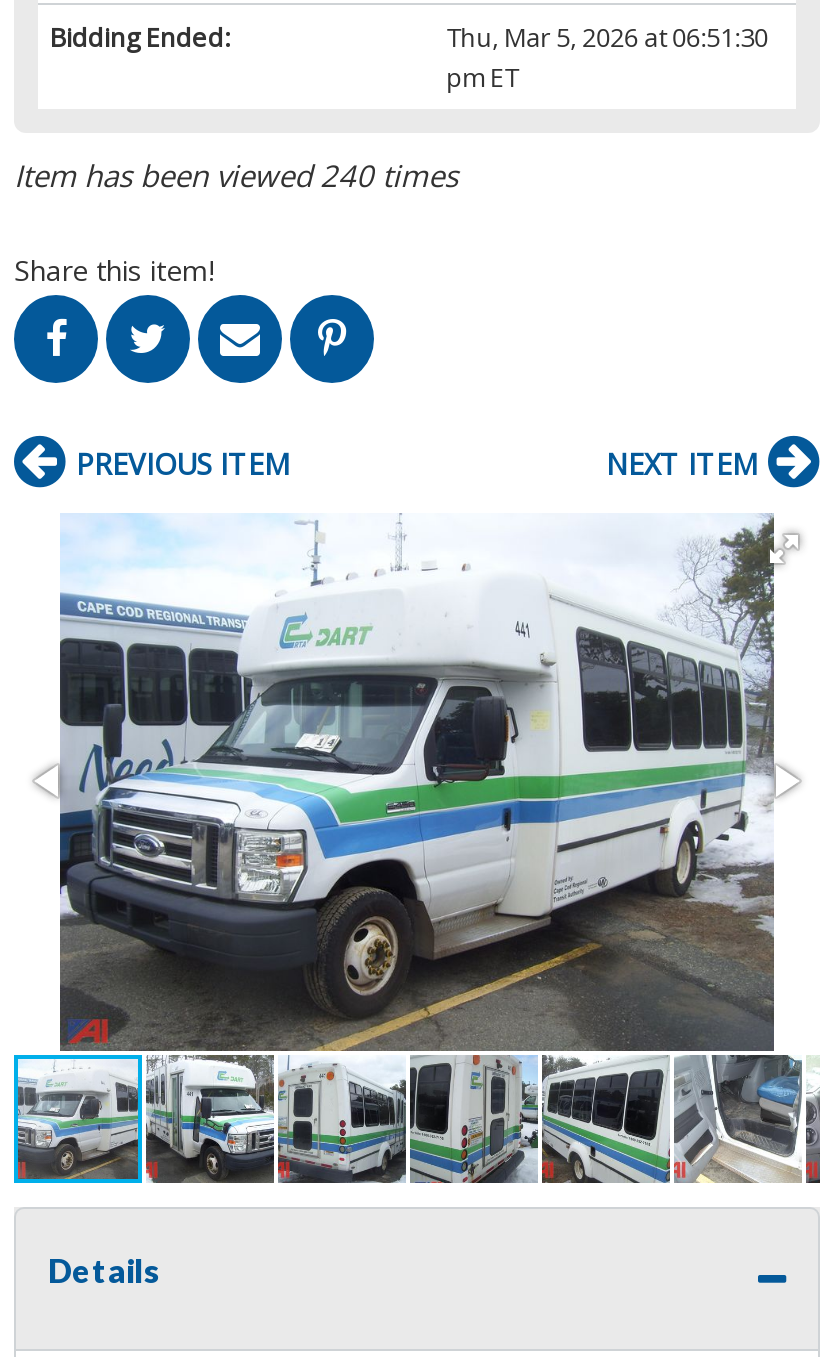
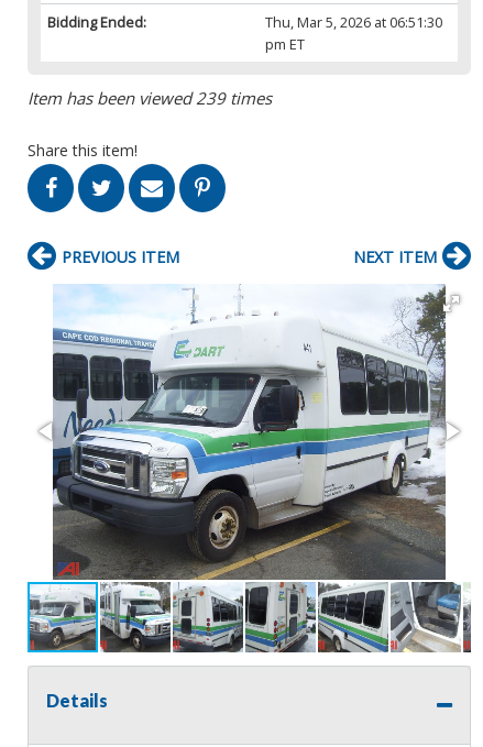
[14,155,458,195] Item has been viewed 240 times -> [28,87,272,109] Item has been viewed 239 times

